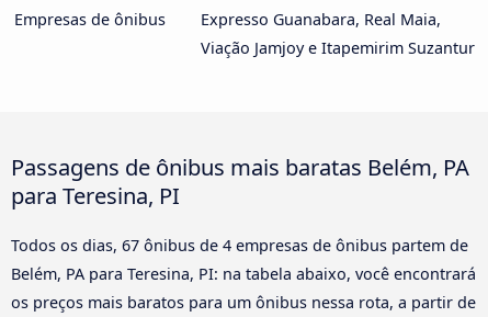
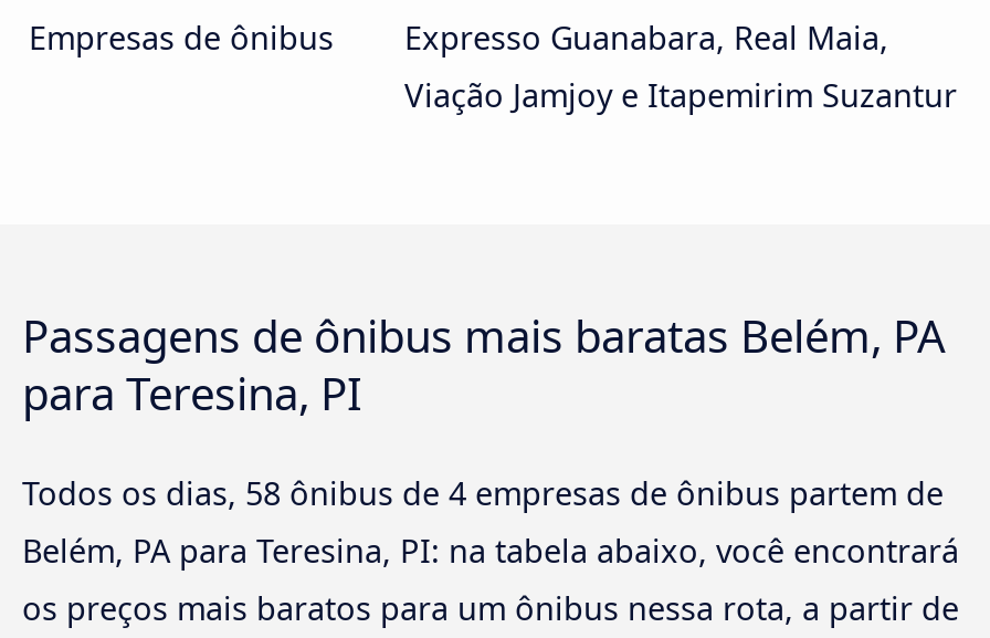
[11,235,468,255] Todos os dias, 67 ônibus de 4 empresas de ônibus partem de -> [22,472,944,514] Todos os dias, 58 ônibus de 4 empresas de ônibus partem de

